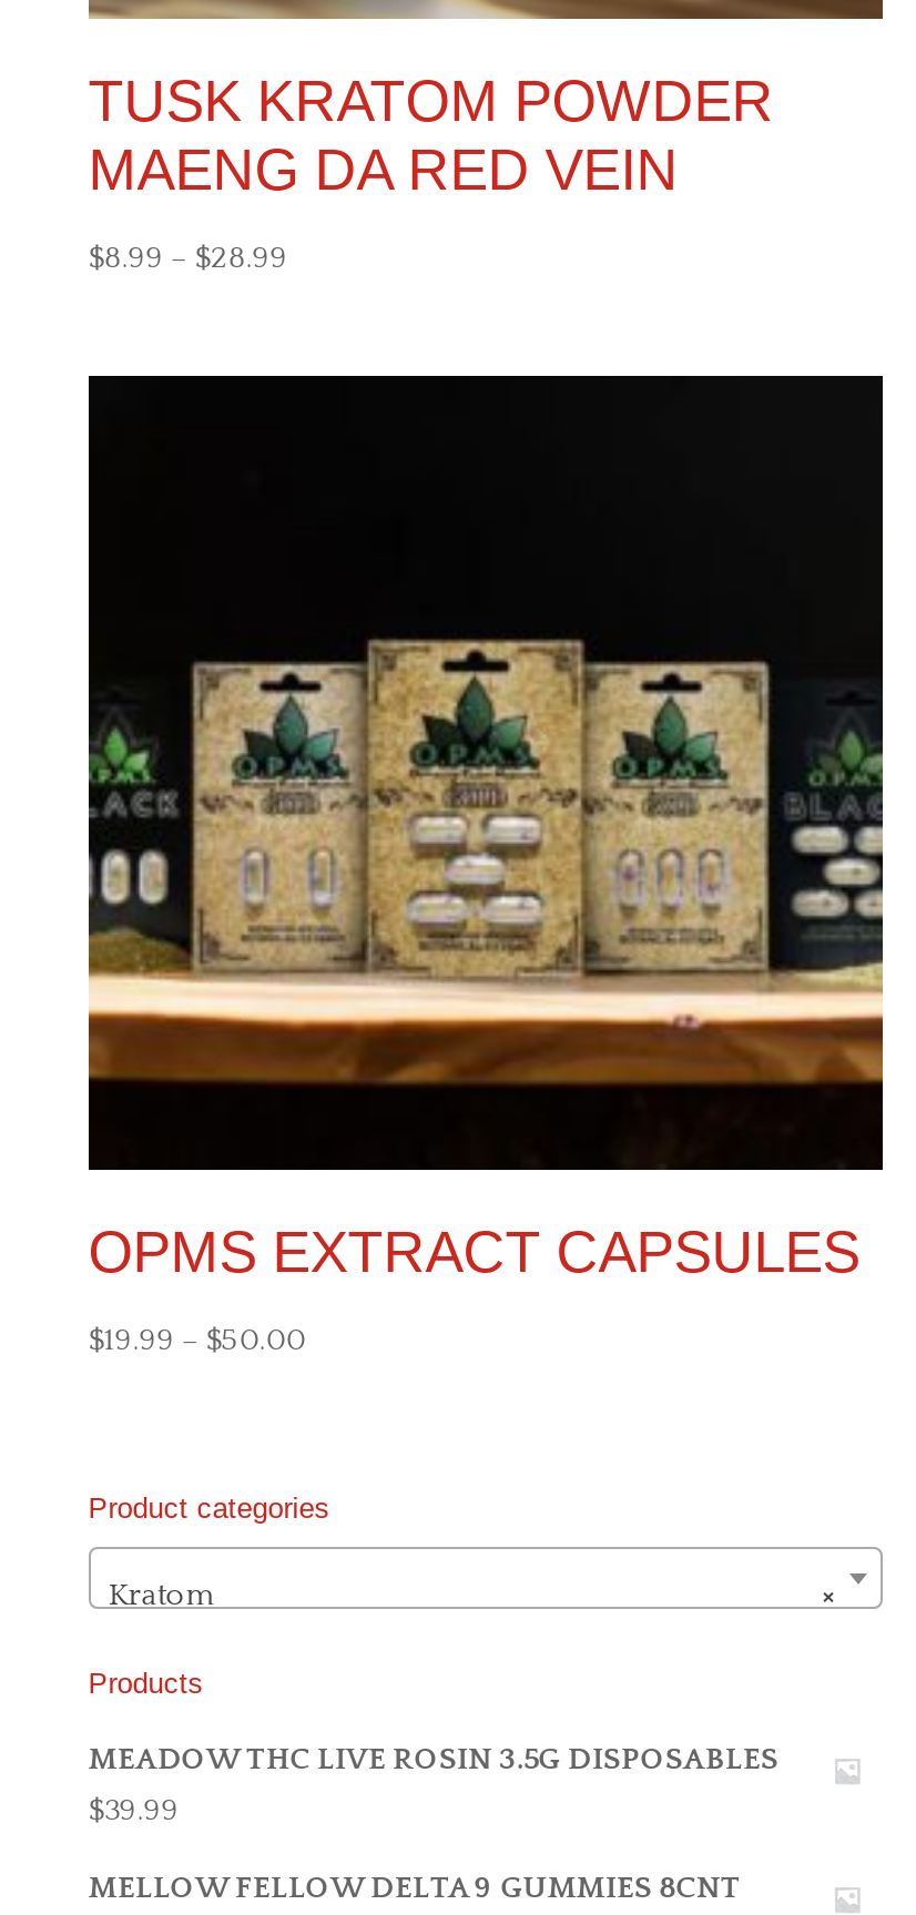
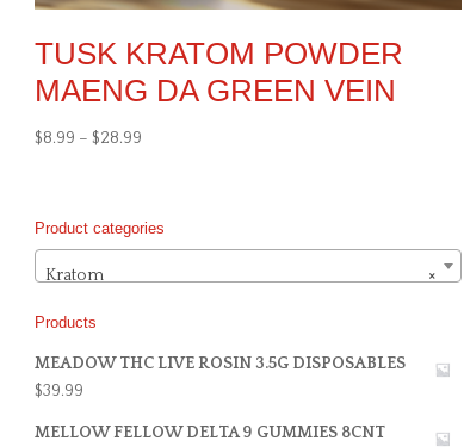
[88,136,678,203] MAENG DA RED VEIN -> [34,73,396,109] MAENG DA GREEN VEIN
[86,373,885,1359] [image] | OPMS EXTRACT CAPSULES | $19.99 – $50.00 -> none

